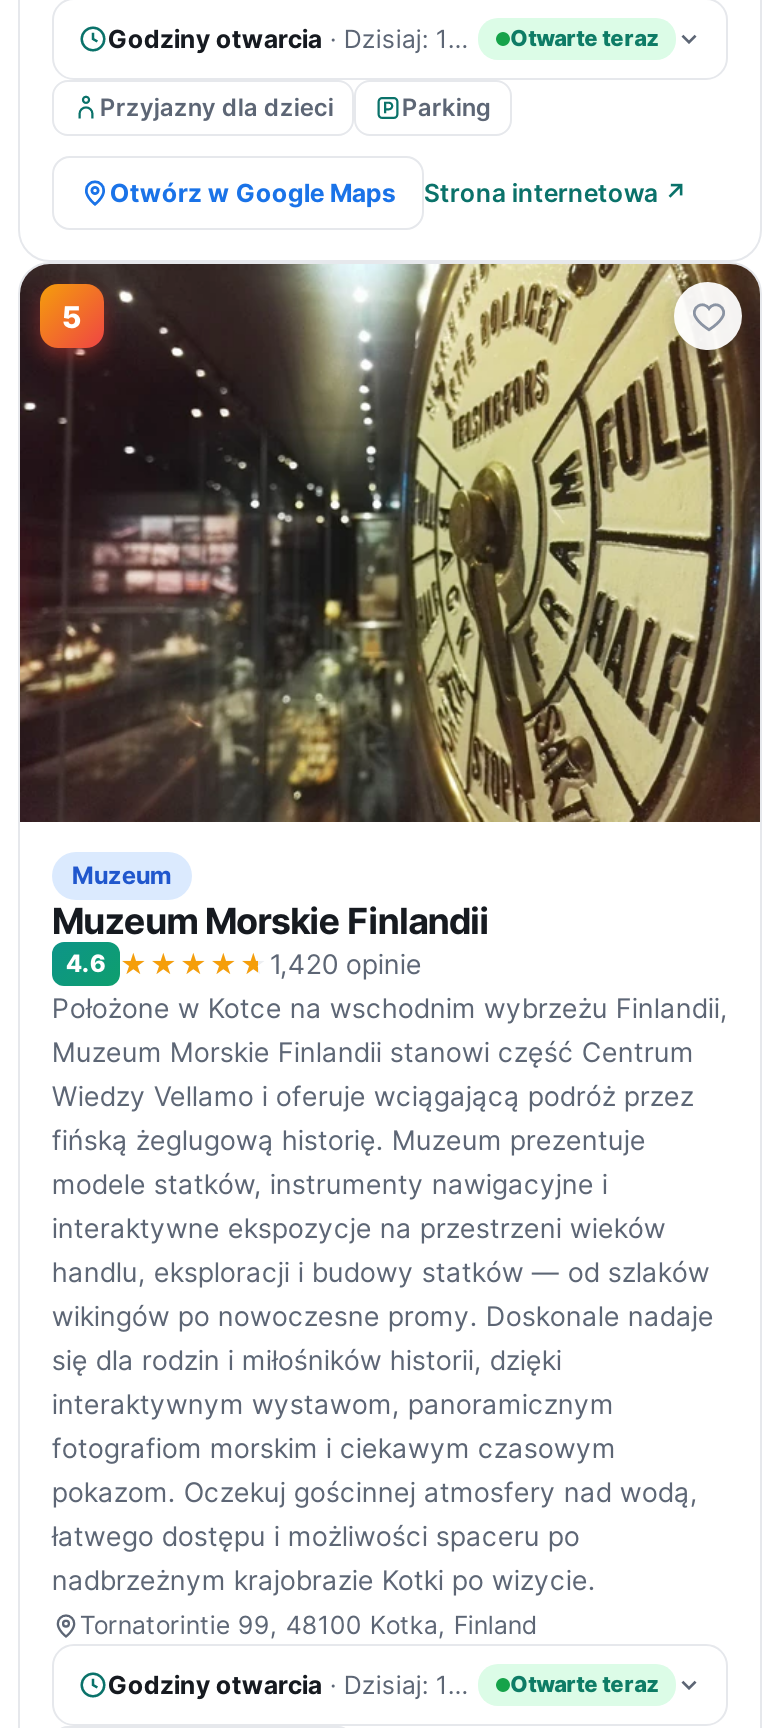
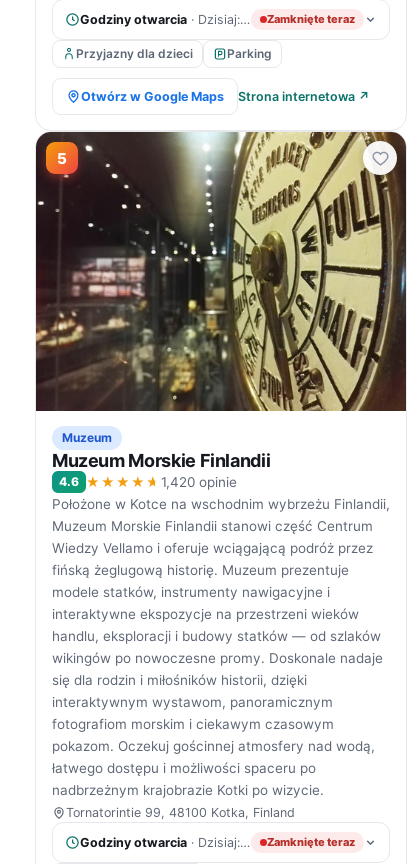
[510,24,658,52] Otwarte teraz -> [267,12,355,26] Zamknięte teraz
[510,1670,658,1698] Otwarte teraz -> [267,835,355,849] Zamknięte teraz

